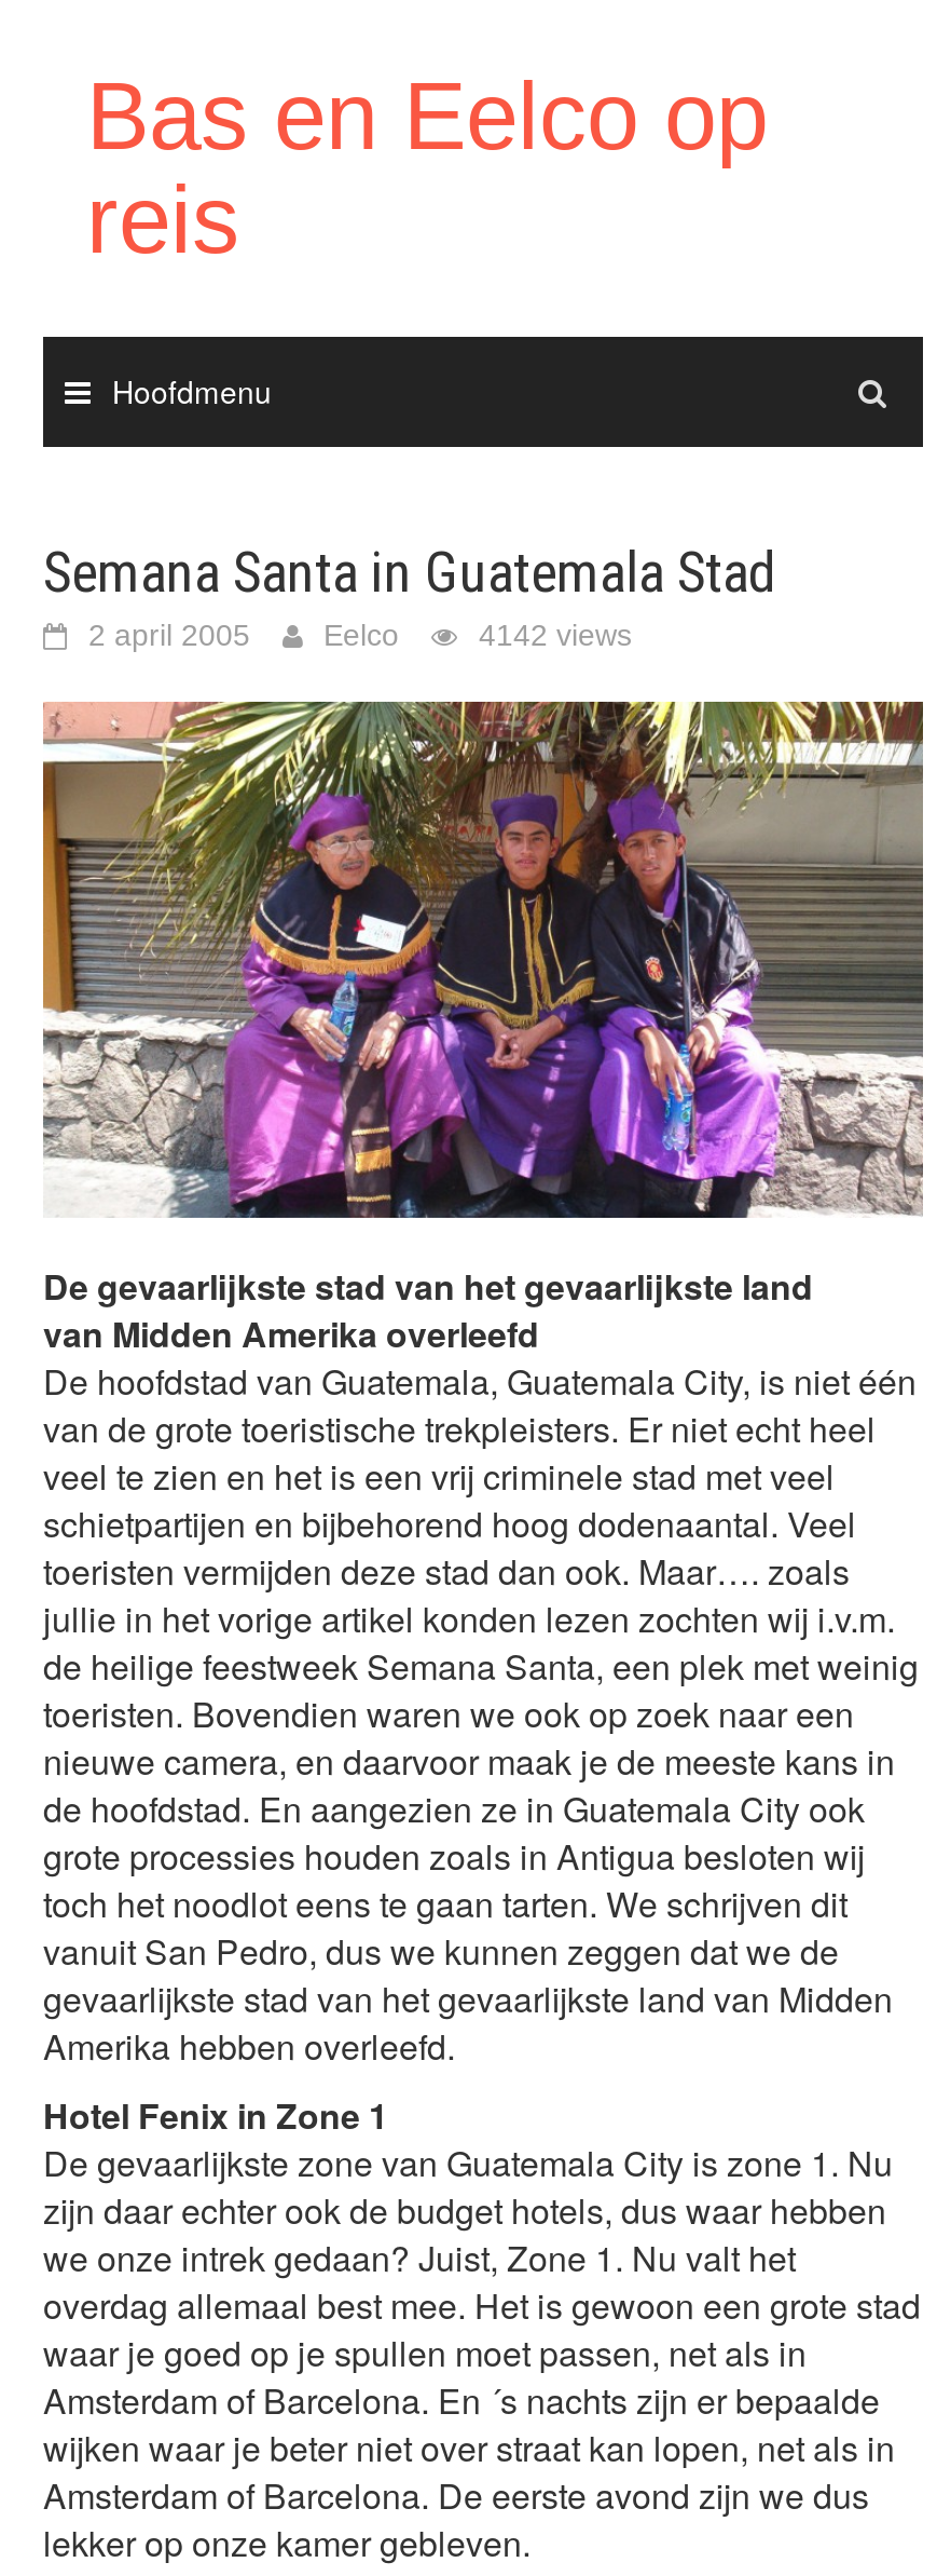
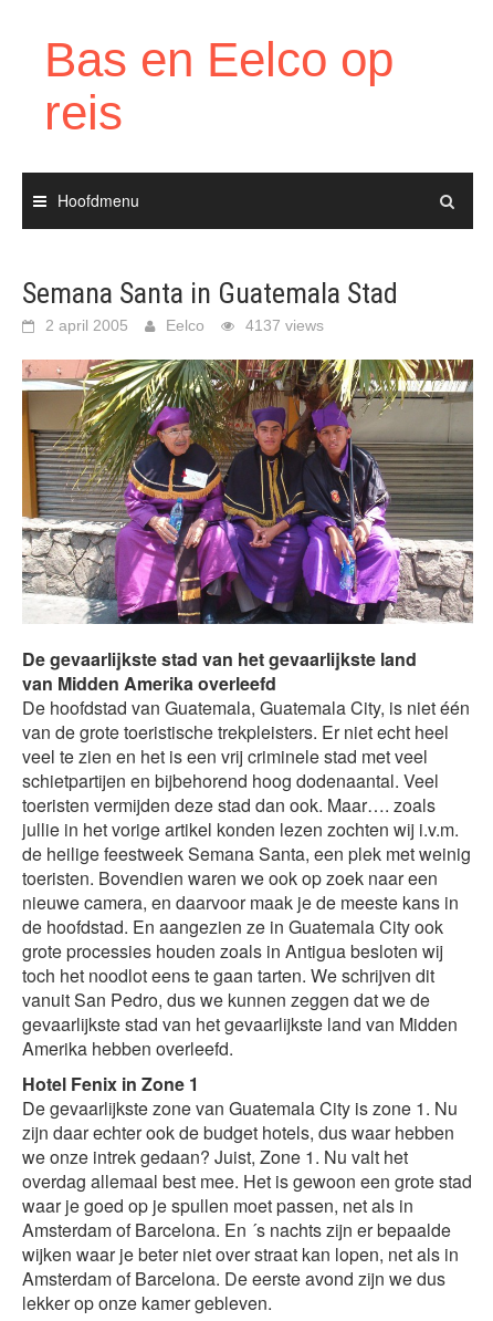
[479,618,632,652] 4142 views -> [245,316,324,334] 4137 views

